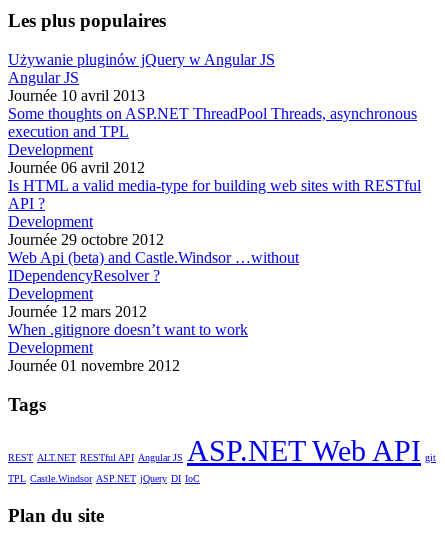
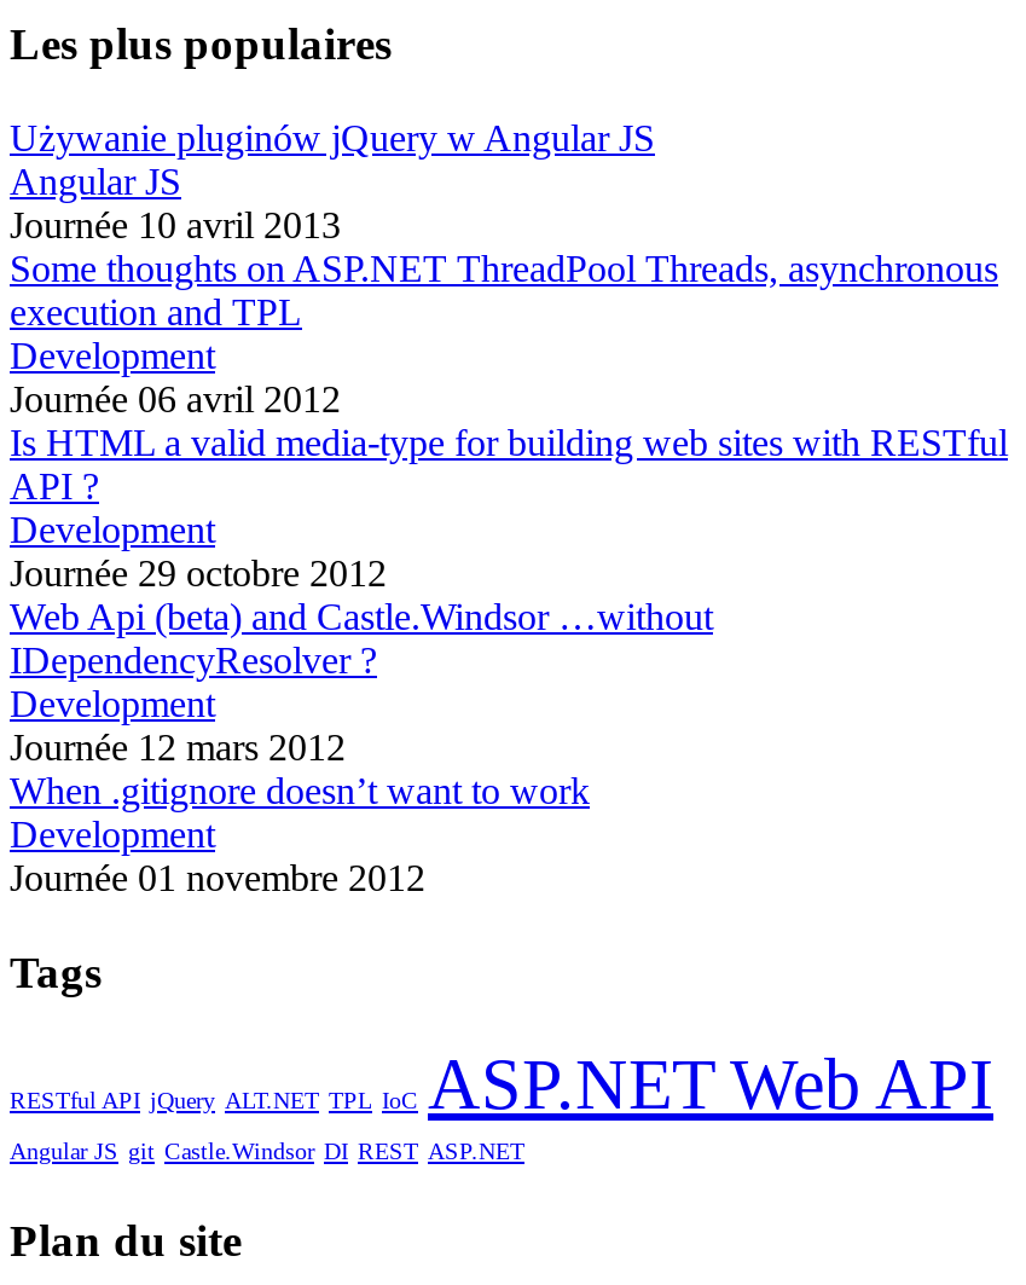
[8,434,436,484] REST ALT.NET RESTful API Angular JS ASP.NET Web API git | TPL Castle.Windsor ASP.NET jQuery DI IoC -> [10,1044,993,1165] RESTful API jQuery ALT.NET TPL IoC ASP.NET Web API | Angular JS git Castle.Windsor DI REST ASP.NET

